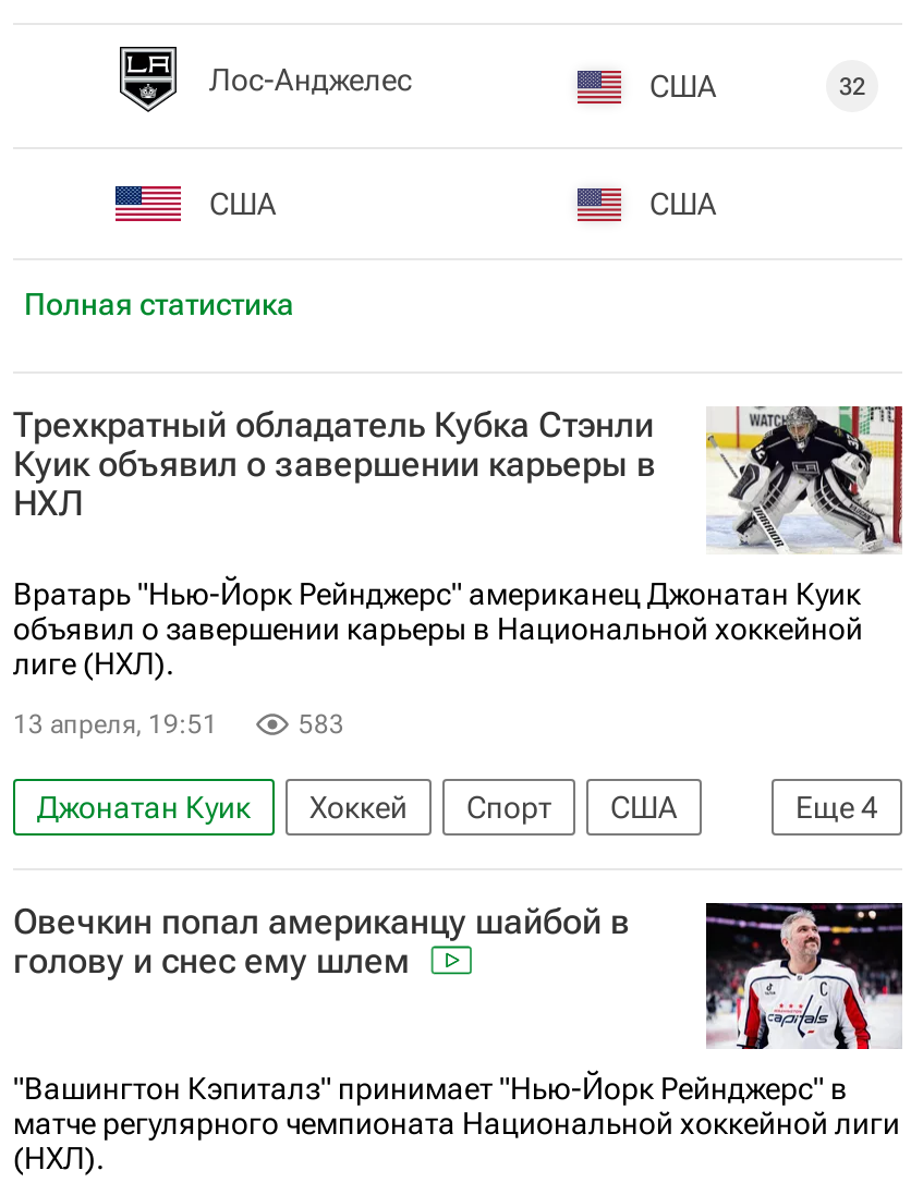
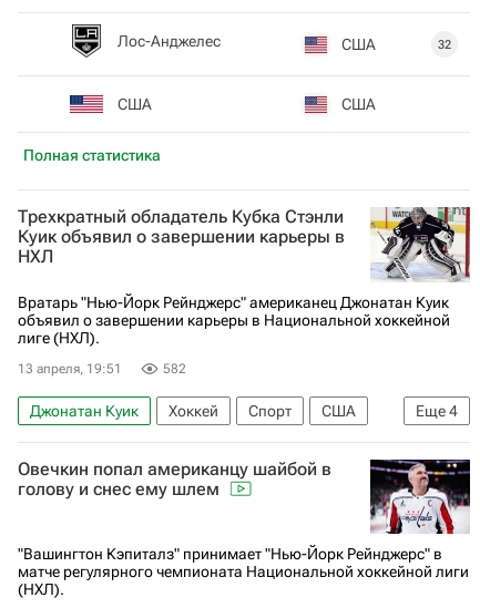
[299,708,344,739] 583 -> [163,360,186,376] 582

